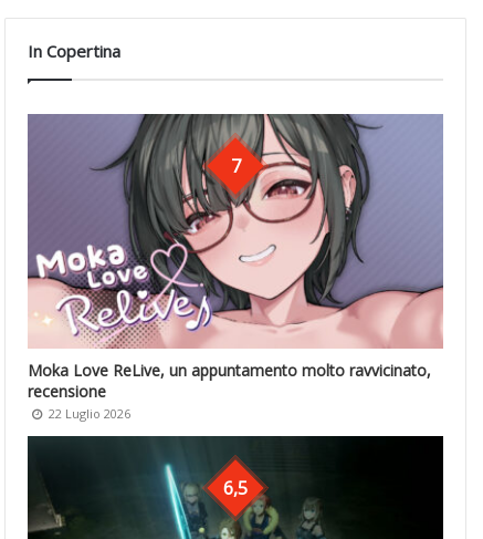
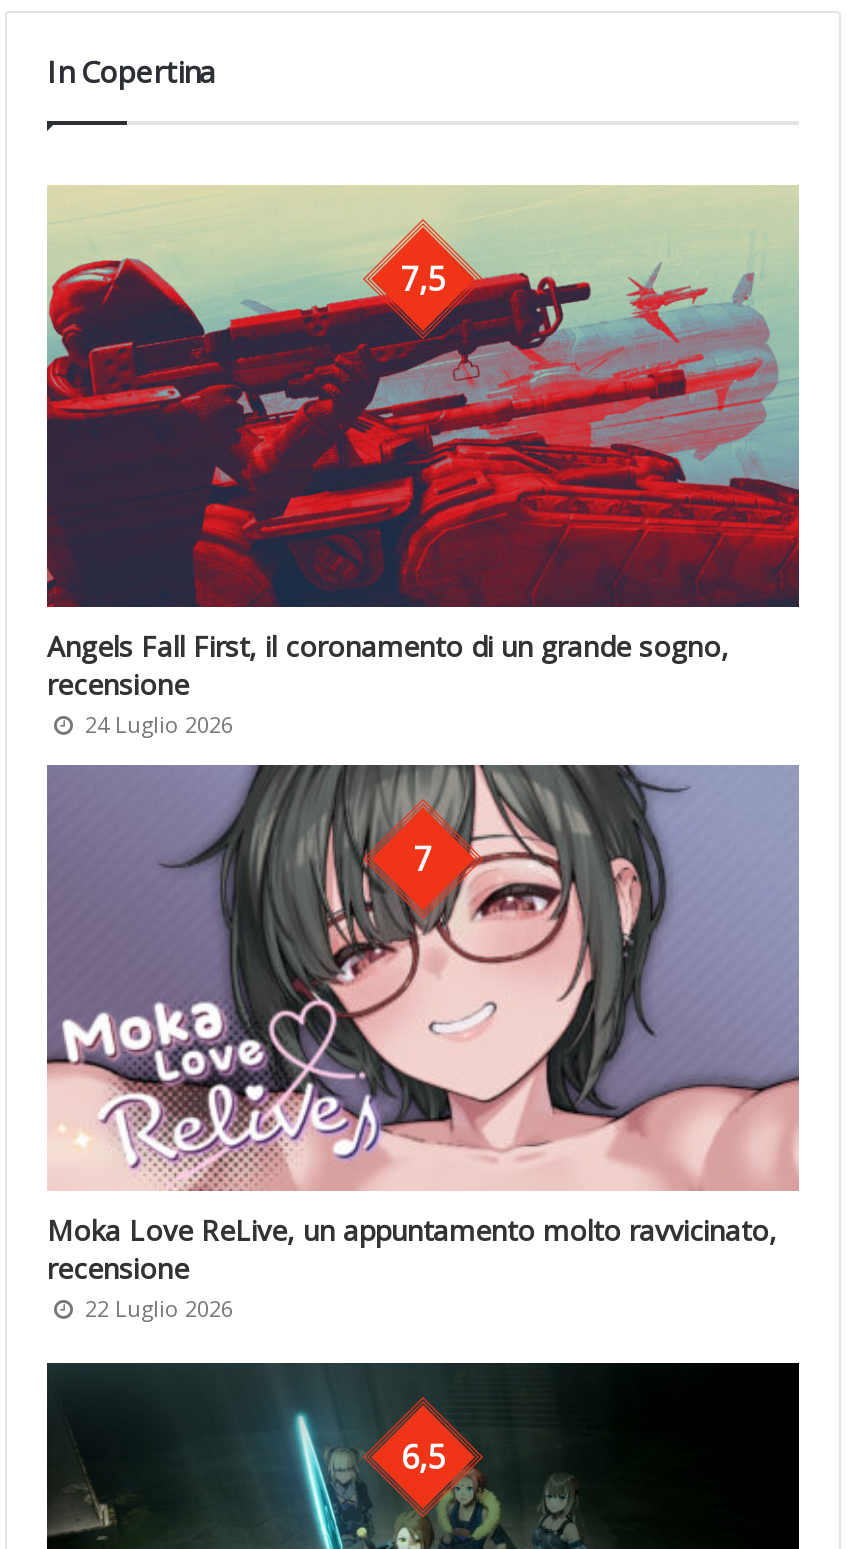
none -> [45,185,801,609] [image] | 7,5
none -> [47,628,729,740] Angels Fall First, il coronamento di un grande sogno, | recensione | 24 Luglio 2026

